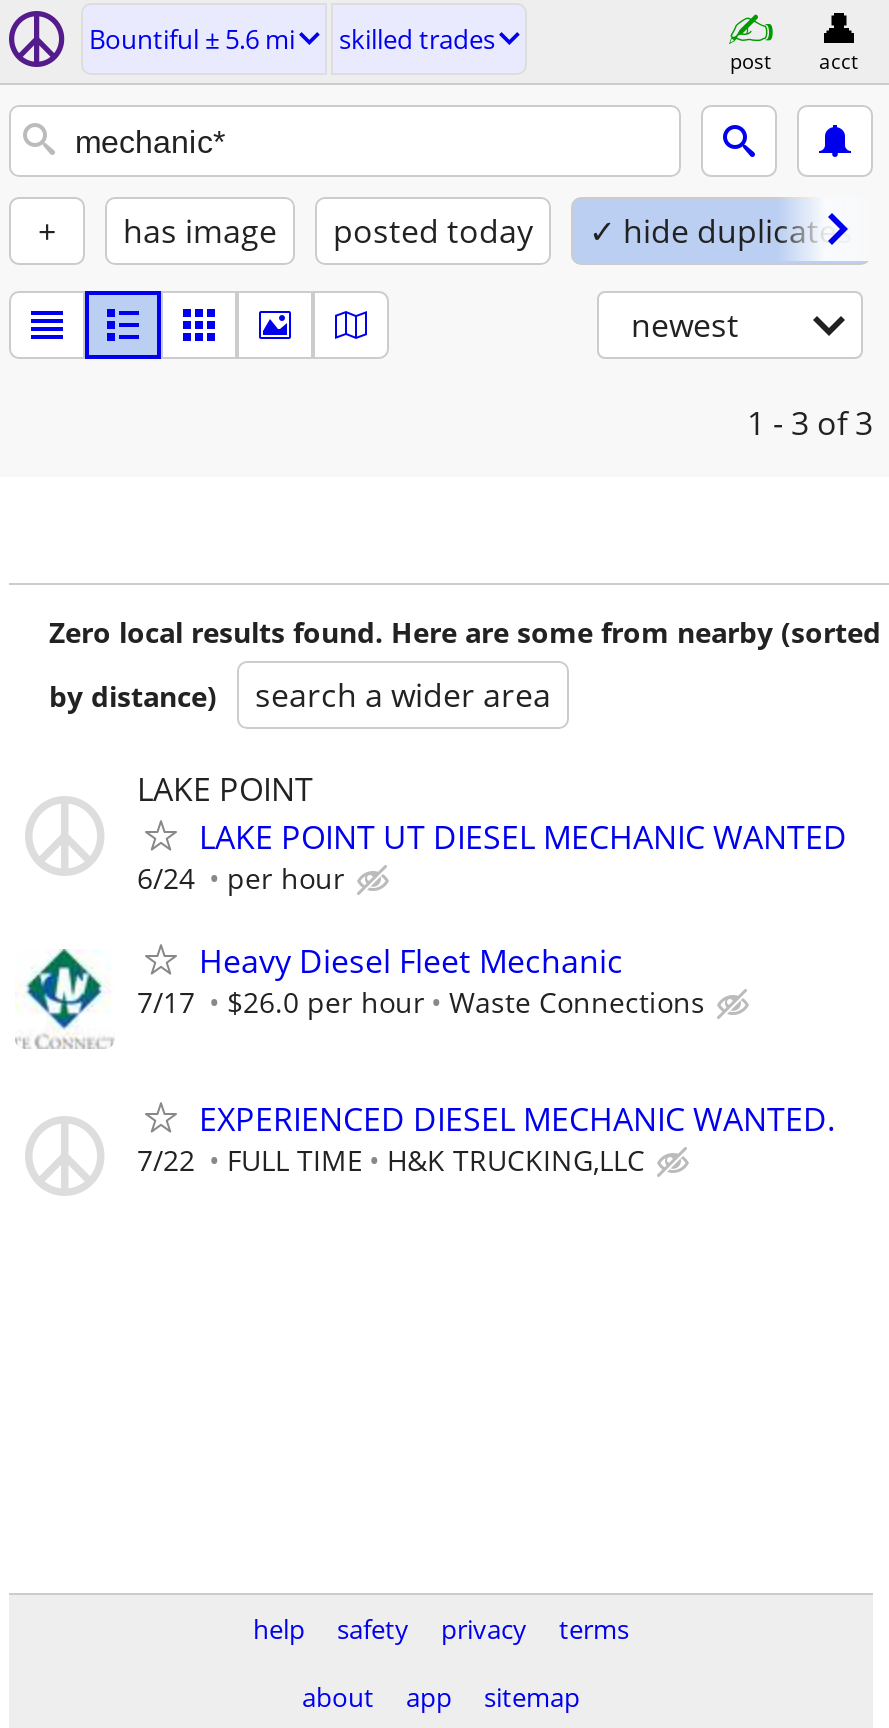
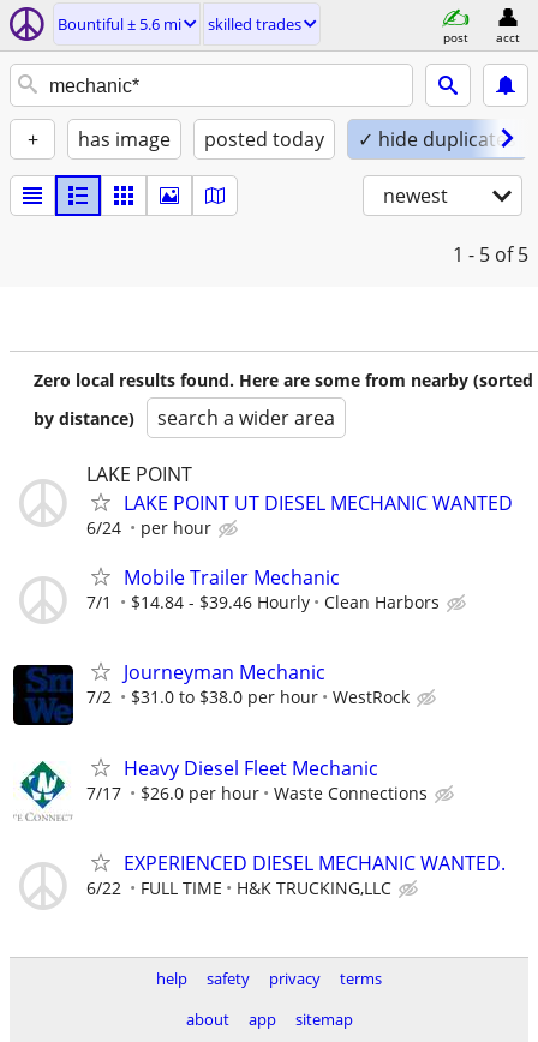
[747,401,873,445] 1 - 3 of 3 -> [453,241,528,268] 1 - 5 of 5
none -> [12,564,440,726] [image] | Mobile Trailer Mechanic | 7/1 | $14.84 - $39.46 Hourly | Clean Harbors | Journeyman Mechanic | 7/2 | $31.0 to $38.0 per hour | WestRock
moved [17,939,835,1180] -> [14,755,506,899]: [image] | Heavy Diesel Fleet Mechanic | 7/17 | $26.0 per hour | Waste Connections | EXPERIENCED DIESEL MECHANIC WANTED. | FULL TIME | H&K TRUCKING,LLC
[137,1142,645,1180] 7/22 FULL TIME H&K TRUCKING,LLC -> [86,876,391,899] 6/22 FULL TIME H&K TRUCKING,LLC

